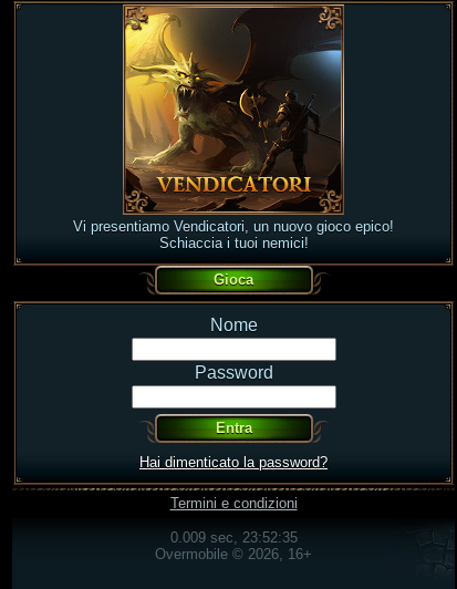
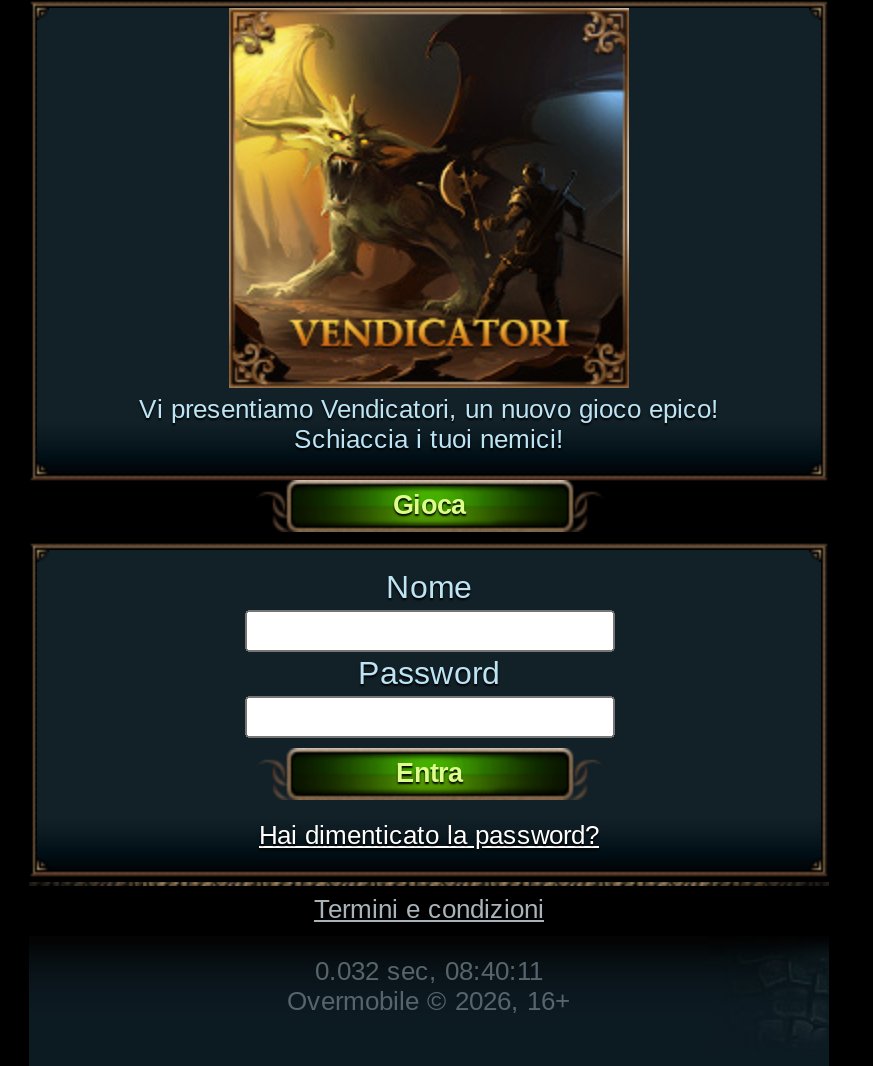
[170,529,297,545] 0.009 sec, 23:52:35 -> [315,955,543,985] 0.032 sec, 08:40:11

